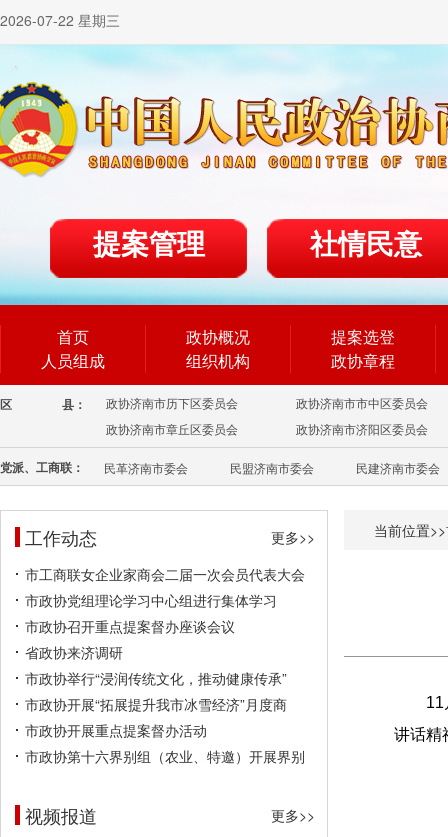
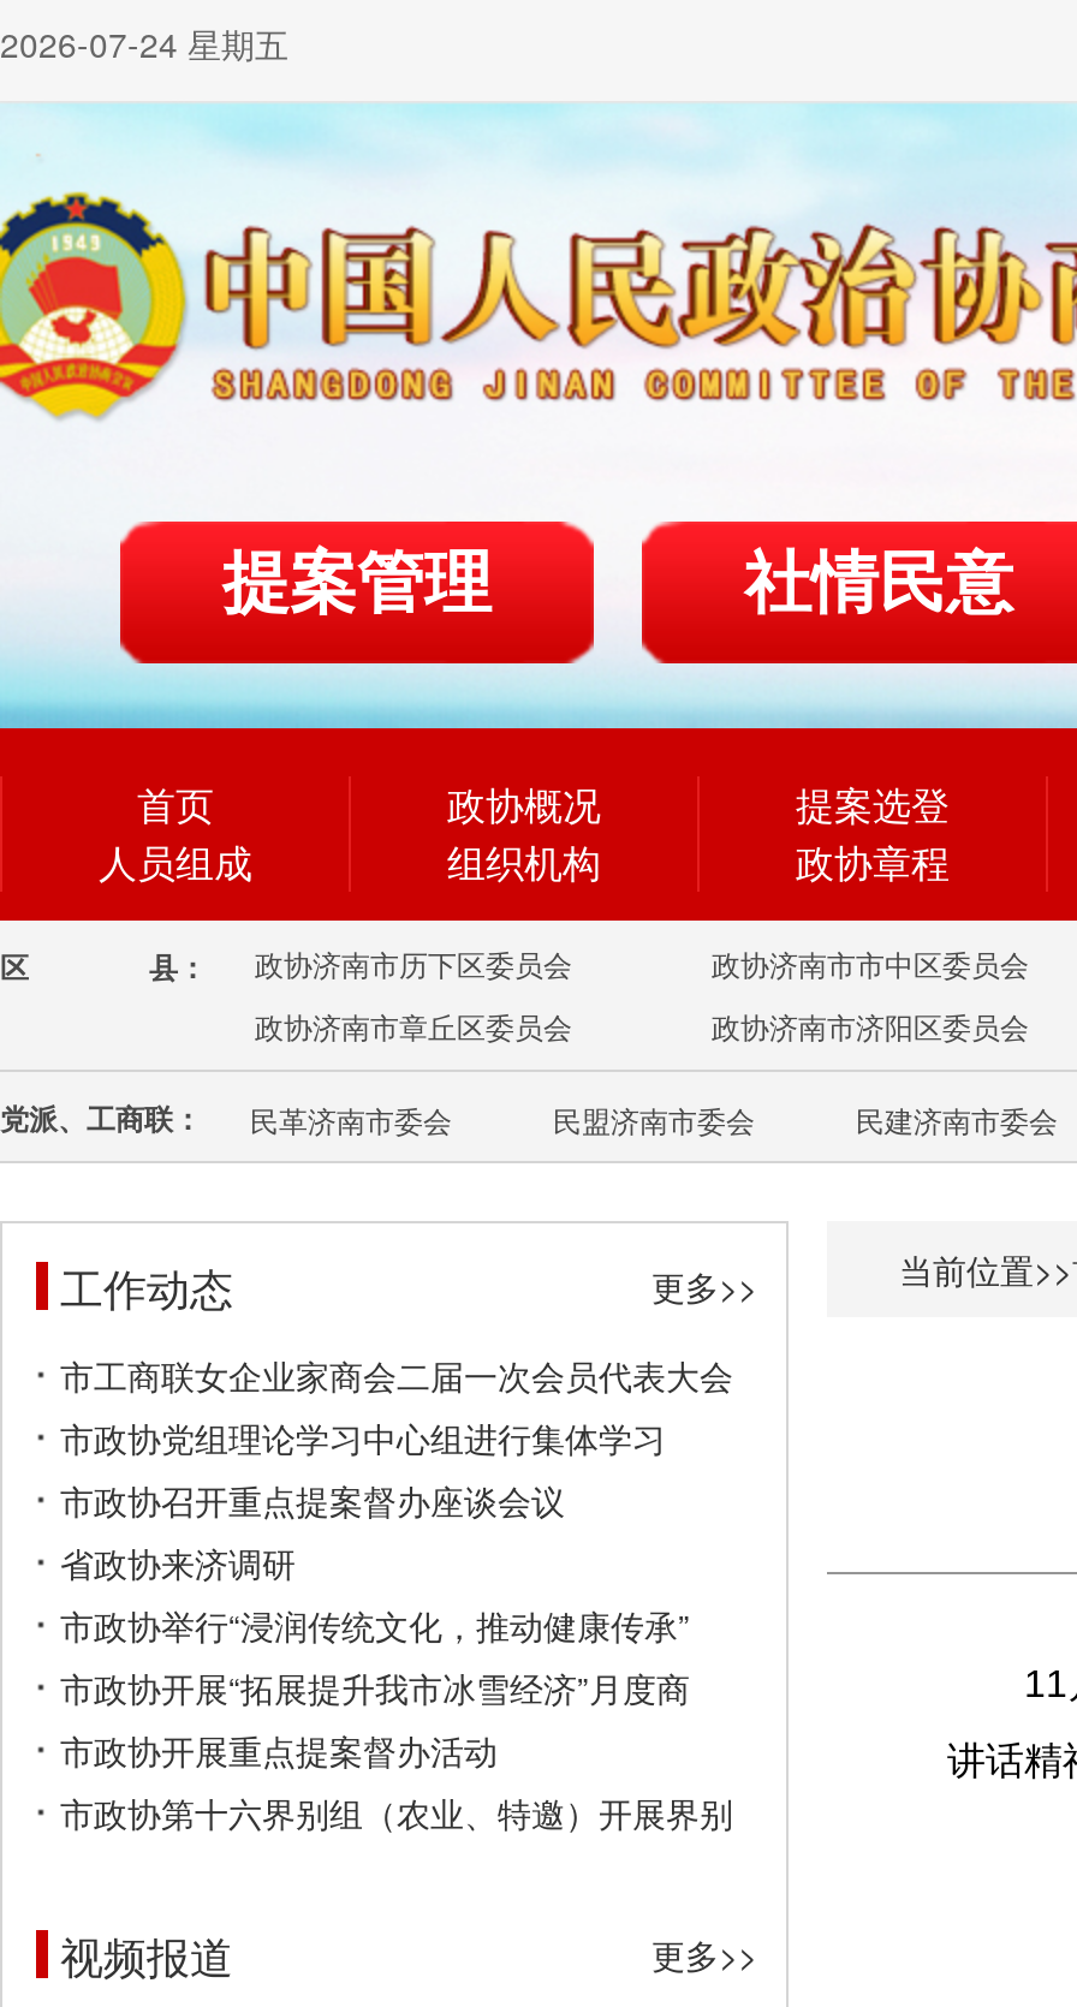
[0,10,120,30] 2026-07-22 星期三 -> [0,19,288,67] 2026-07-24 星期五

